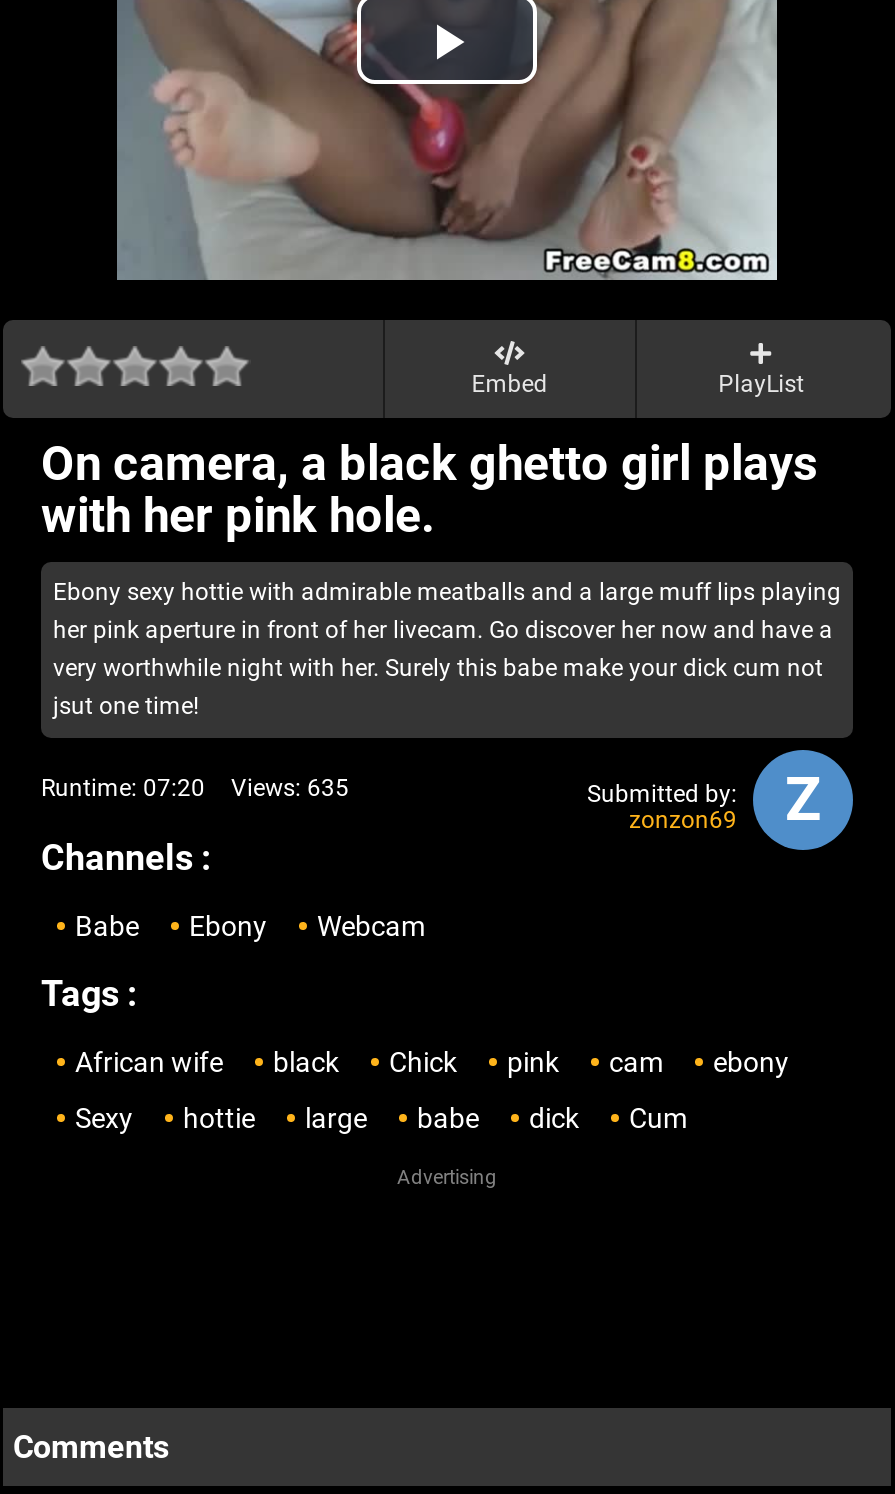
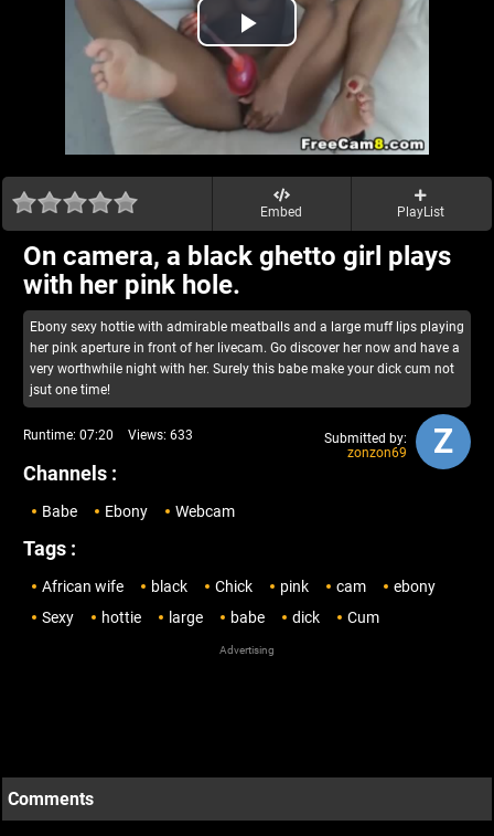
[41,774,349,802] Runtime: 07:20 Views: 635 -> [23,427,193,443] Runtime: 07:20 Views: 633

